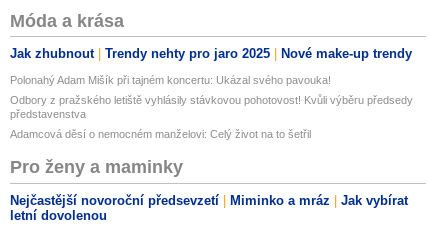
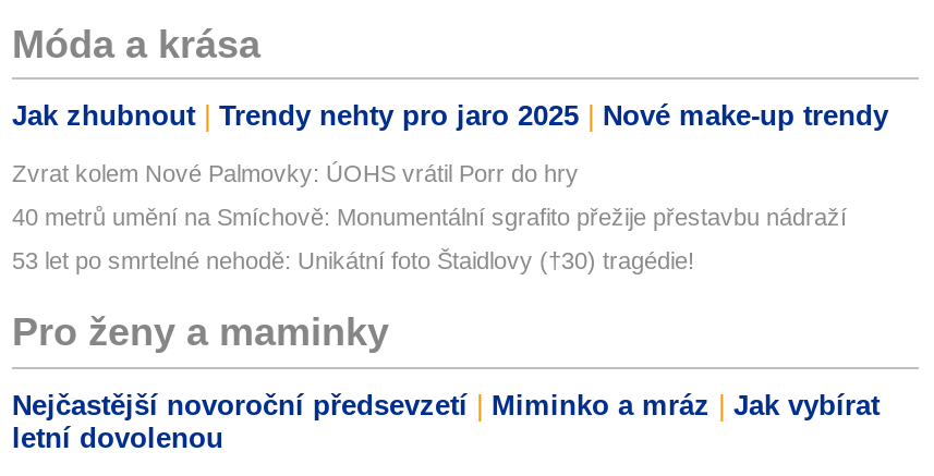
[10,74,331,86] Polonahý Adam Mišík při tajném koncertu: Ukázal svého pavouka! -> [12,161,579,187] Zvrat kolem Nové Palmovky: ÚOHS vrátil Porr do hry
[10,94,413,120] Odbory z pražského letiště vyhlásily stávkovou pohotovost! Kvůli výběru předsedy | představenstva -> [12,204,847,230] 40 metrů umění na Smíchově: Monumentální sgrafito přežije přestavbu nádraží
[10,128,311,140] Adamcová děsí o nemocném manželovi: Celý život na to šetřil -> [12,248,694,274] 53 let po smrtelné nehodě: Unikátní foto Štaidlovy (†30) tragédie!

